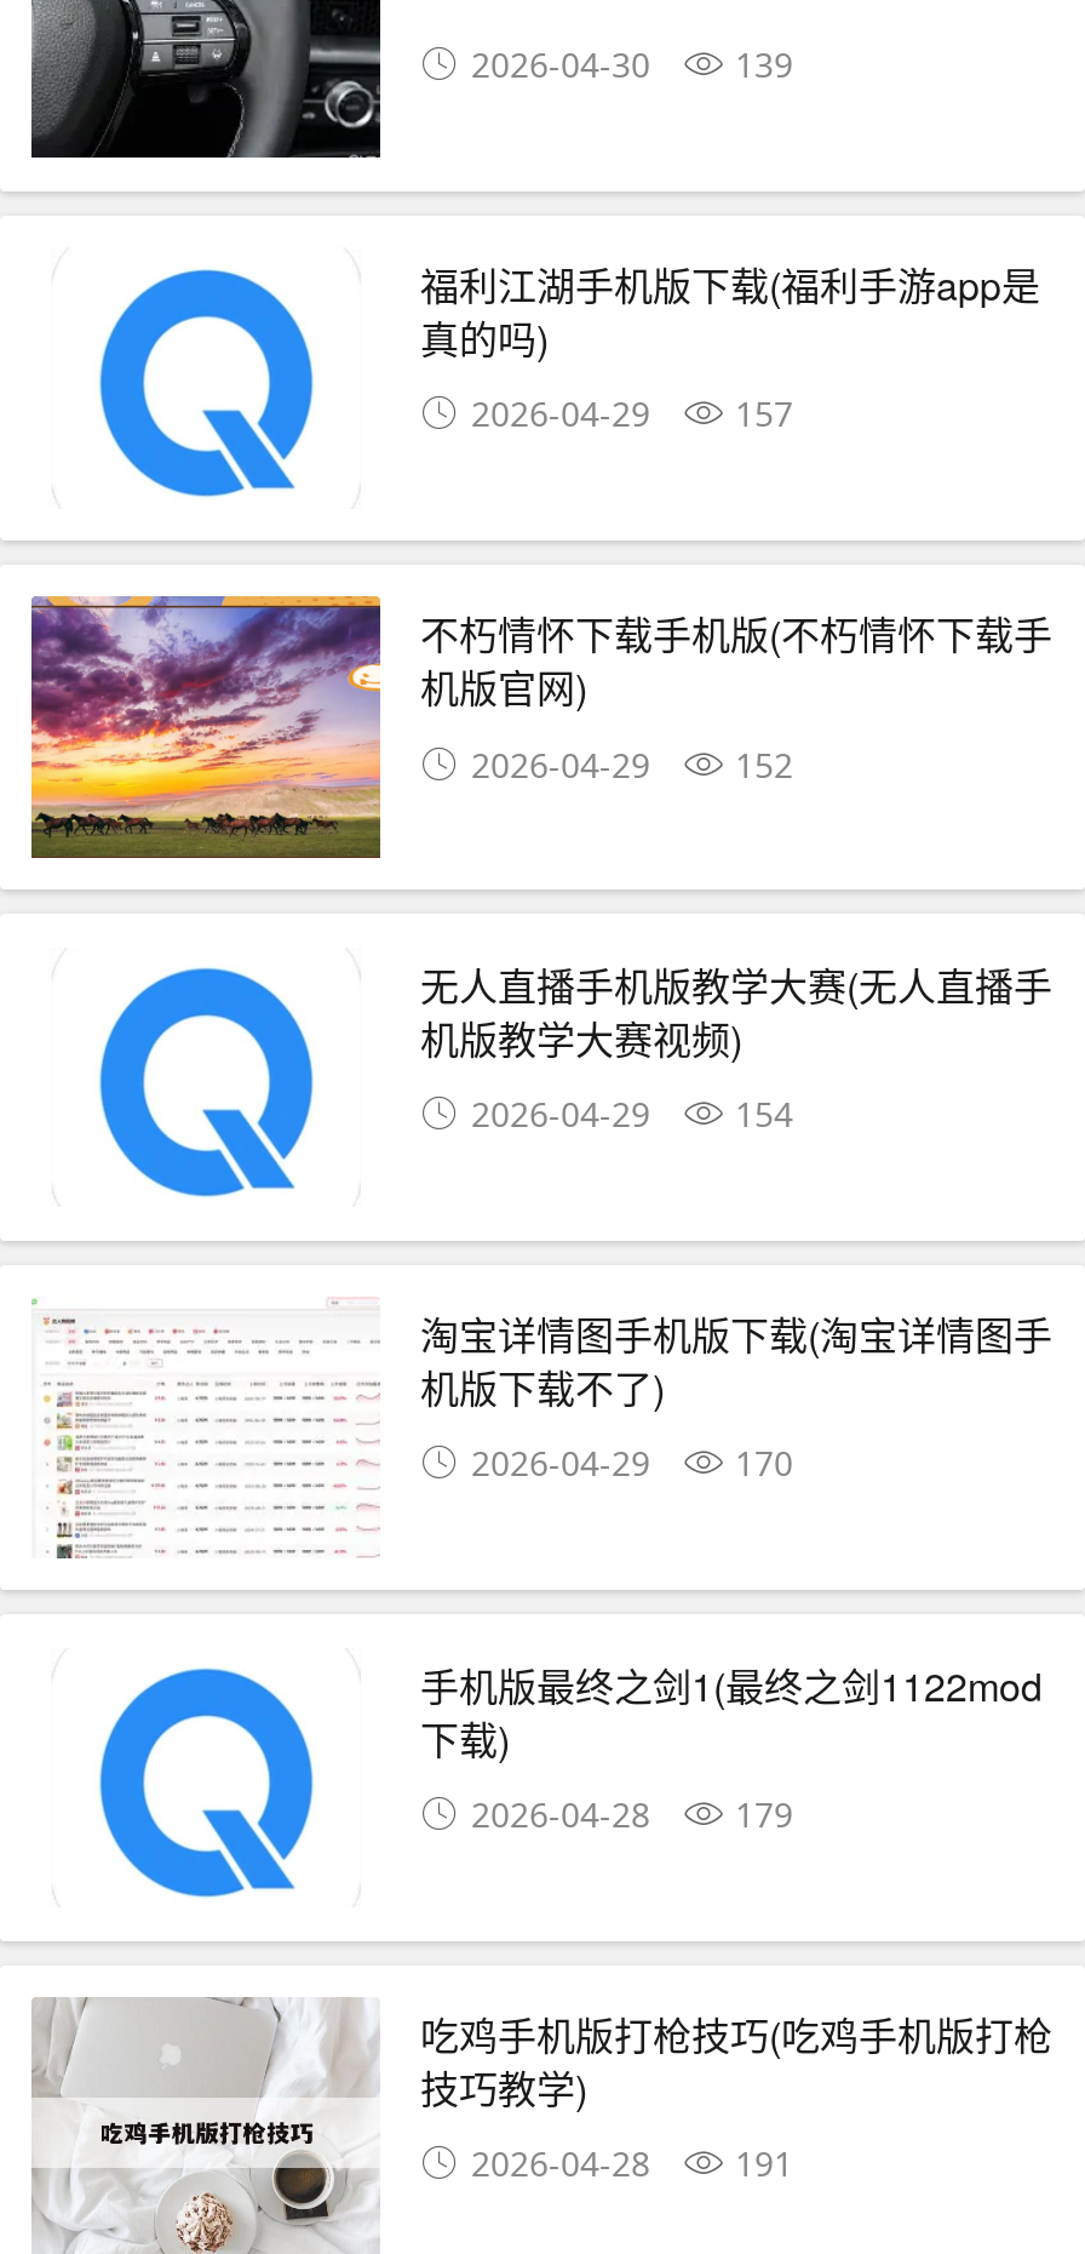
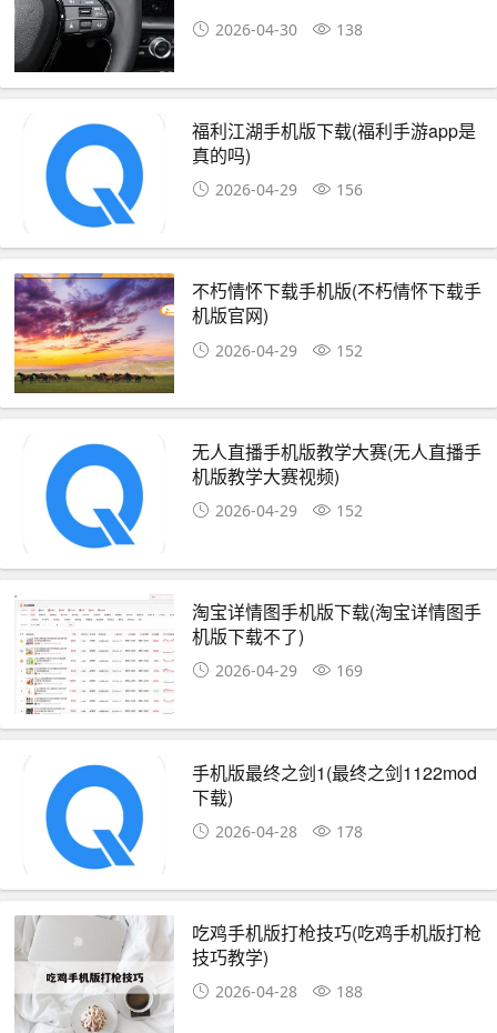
[471,41,793,87] 2026-04-30 139 -> [216,19,363,40] 2026-04-30 138
[471,391,793,437] 2026-04-29 157 -> [216,179,363,200] 2026-04-29 156
[471,1091,793,1137] 2026-04-29 154 -> [216,500,363,521] 2026-04-29 152
[471,1441,793,1487] 2026-04-29 170 -> [216,660,363,681] 2026-04-29 169
[471,1791,793,1837] 2026-04-28 179 -> [216,821,363,842] 2026-04-28 178
[471,2141,793,2187] 2026-04-28 191 -> [216,981,363,1002] 2026-04-28 188

